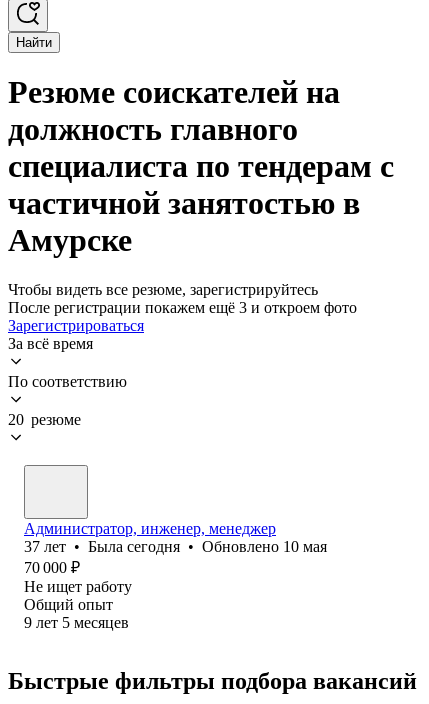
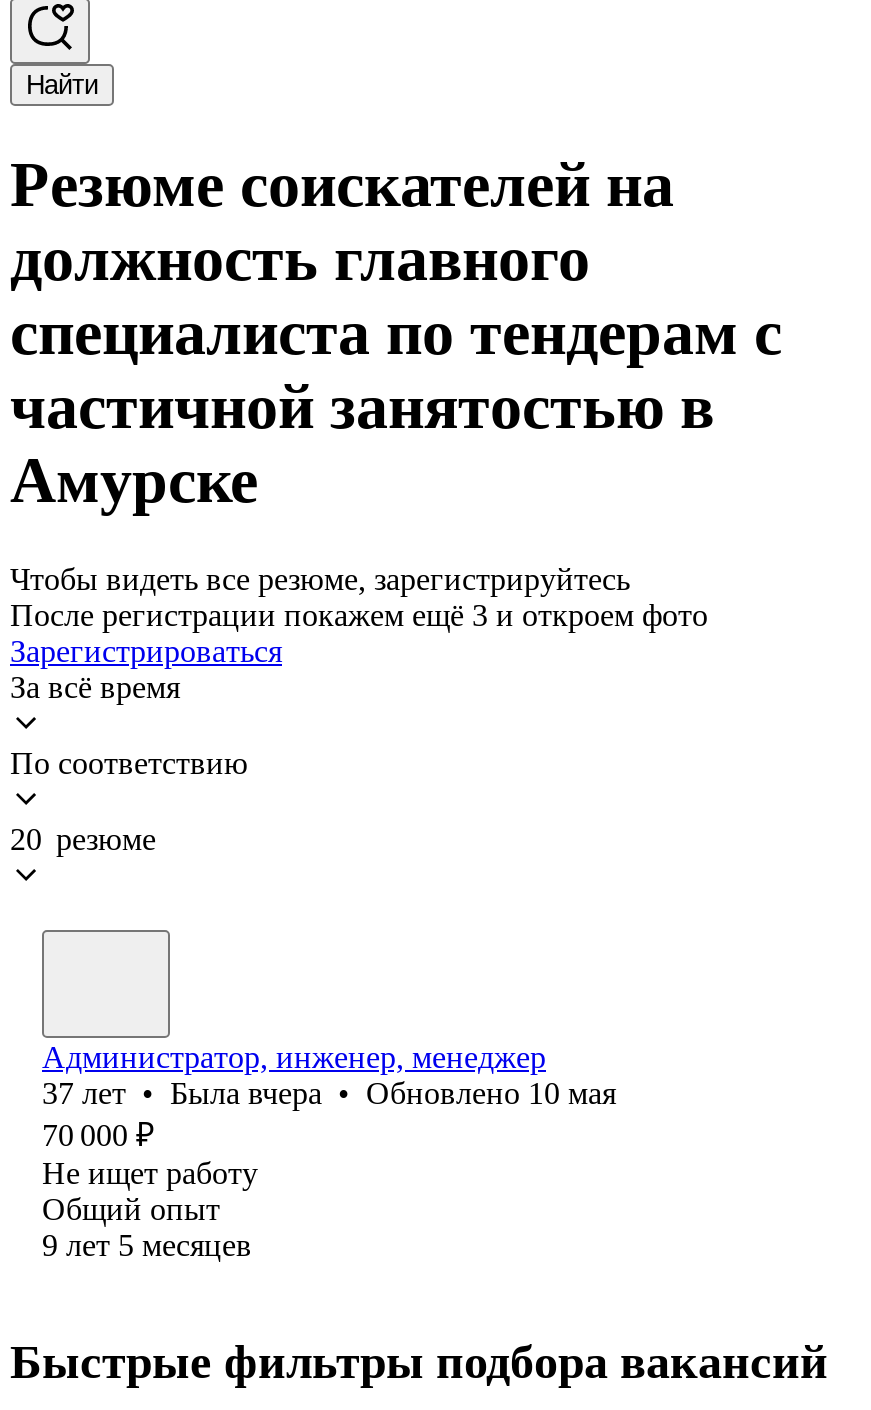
[24,538,327,555] 37 лет • Была сегодня • Обновлено 10 мая -> [42,1076,616,1110] 37 лет • Была вчера • Обновлено 10 мая

